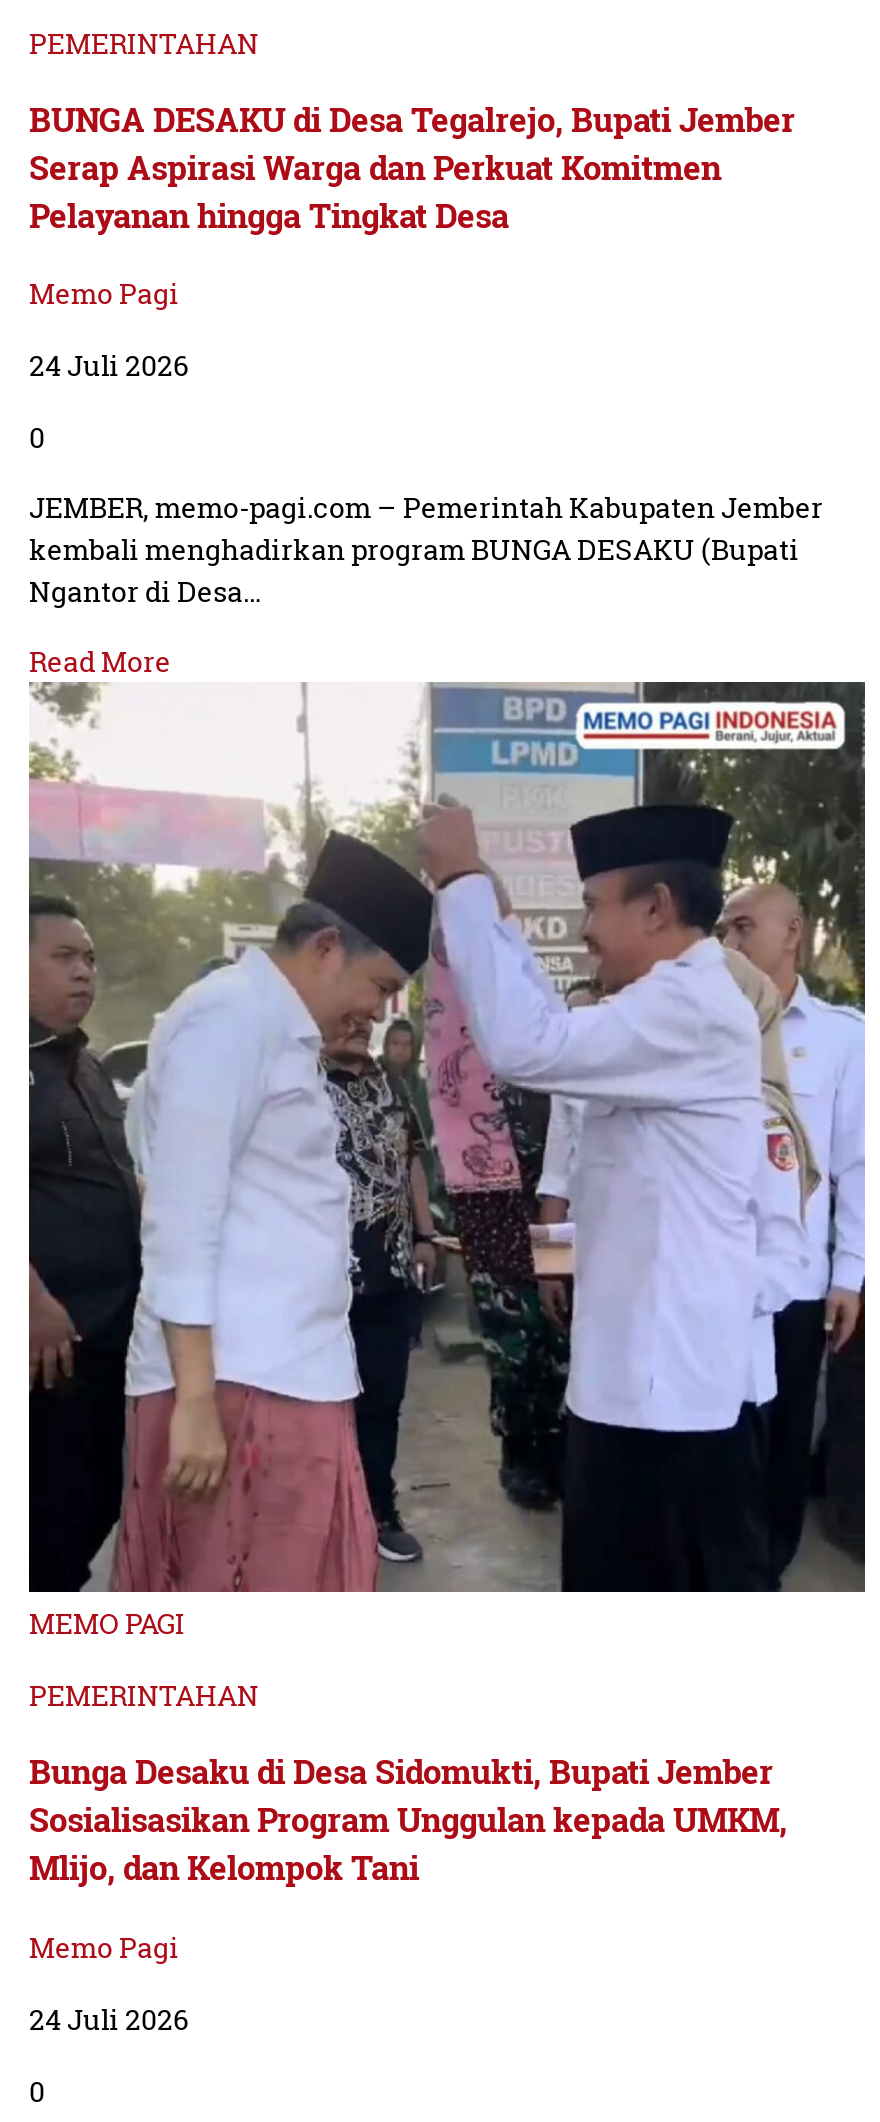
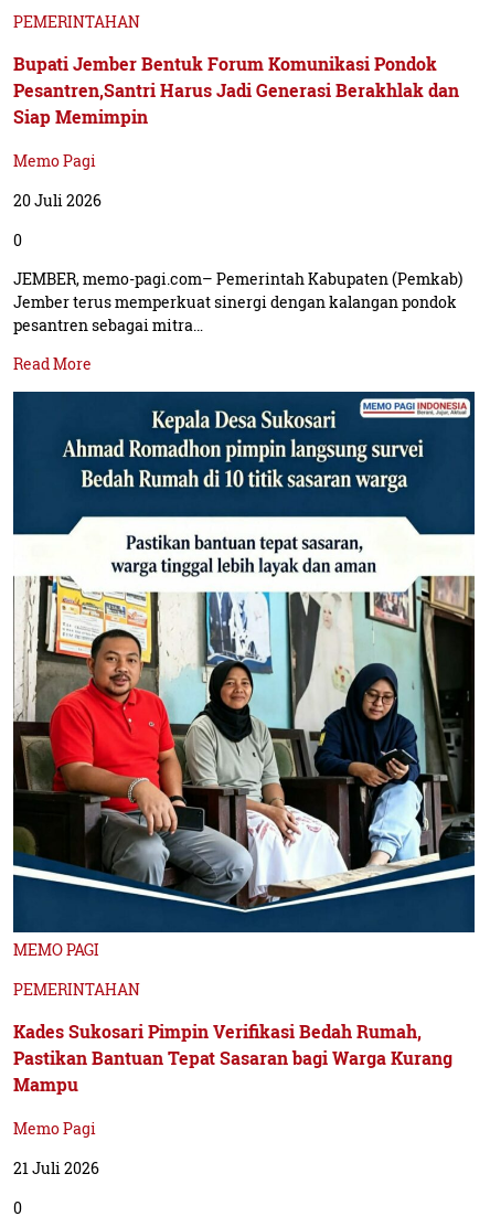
[29,98,795,236] BUNGA DESAKU di Desa Tegalrejo, Bupati Jember | Serap Aspirasi Warga dan Perkuat Komitmen | Pelayanan hingga Tingkat Desa -> [13,52,459,128] Bupati Jember Bentuk Forum Komunikasi Pondok | Pesantren,Santri Harus Jadi Generasi Berakhlak dan | Siap Memimpin
[29,346,189,384] 24 Juli 2026 -> [13,189,102,210] 20 Juli 2026
[29,488,823,610] JEMBER, memo-pagi.com – Pemerintah Kabupaten Jember | kembali menghadirkan program BUNGA DESAKU (Bupati | Ngantor di Desa… -> [13,268,462,335] JEMBER, memo-pagi.com– Pemerintah Kabupaten (Pemkab) | Jember terus memperkuat sinergi dengan kalangan pondok | pesantren sebagai mitra…
[27,681,867,1595] [image] -> [12,391,476,933] [image]
[29,1751,787,1889] Bunga Desaku di Desa Sidomukti, Bupati Jember | Sosialisasikan Program Unggulan kepada UMKM, | Mlijo, dan Kelompok Tani -> [13,1020,452,1096] Kades Sukosari Pimpin Verifikasi Bedah Rumah, | Pastikan Bantuan Tepat Sasaran bagi Warga Kurang | Mampu
[29,1999,189,2037] 24 Juli 2026 -> [13,1157,99,1178] 21 Juli 2026

